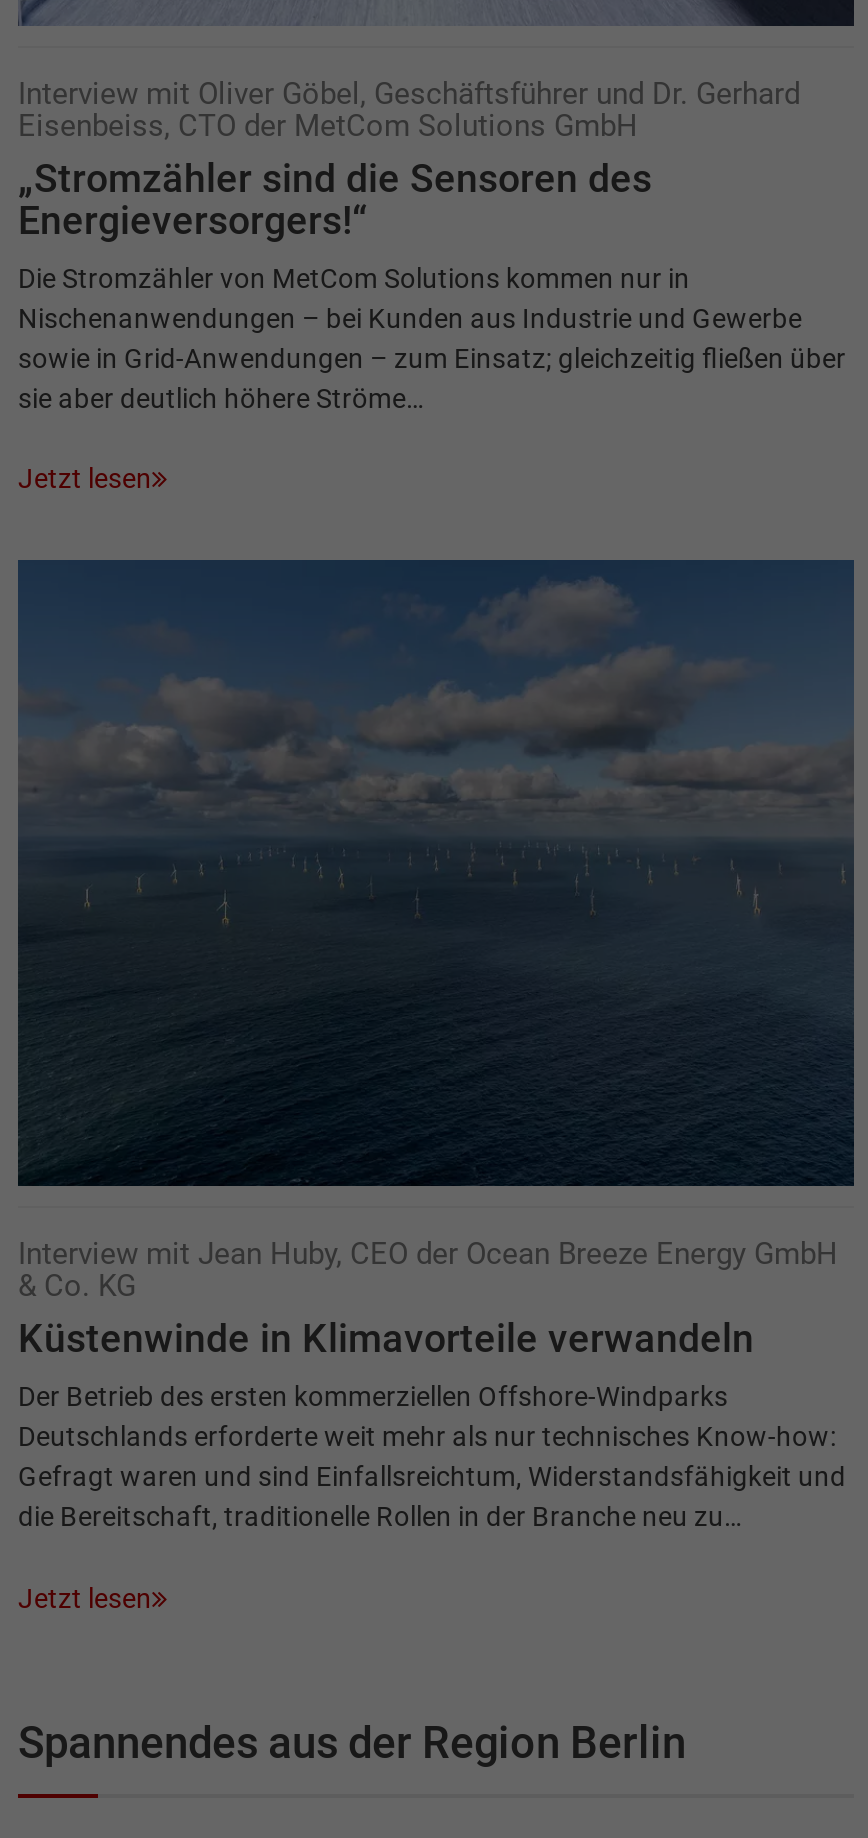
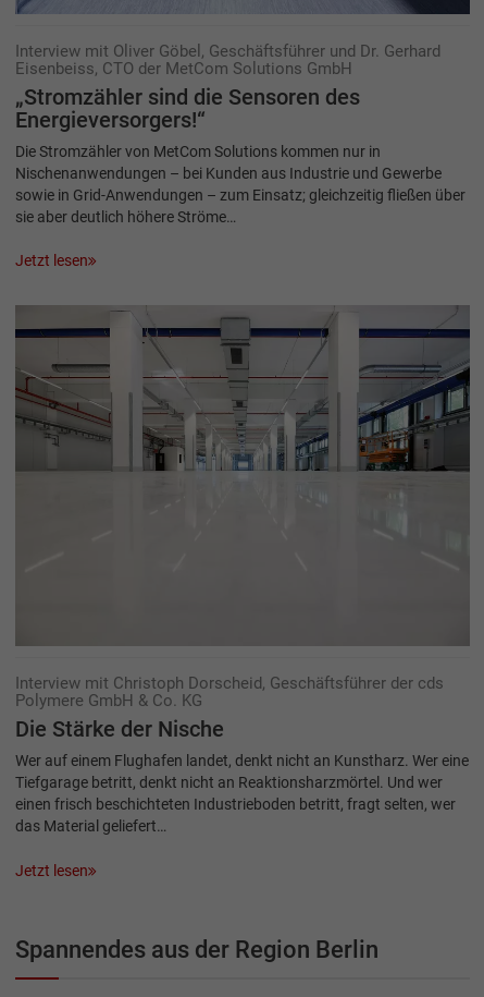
[16,558,856,1533] [image] | Interview mit Jean Huby, CEO der Ocean Breeze Energy GmbH | & Co. KG | Küstenwinde in Klimavorteile verwandeln | Der Betrieb des ersten kommerziellen Offshore-Windparks | Deutschlands erforderte weit mehr als nur technisches Know-how: | Gefragt waren und sind Einfallsreichtum, Widerstandsfähigkeit und | die Bereitschaft, traditionelle Rollen in der Branche neu zu… -> [14,305,471,835] [image] | Interview mit Christoph Dorscheid, Geschäftsführer der cds | Polymere GmbH & Co. KG | Die Stärke der Nische | Wer auf einem Flughafen landet, denkt nicht an Kunstharz. Wer eine | Tiefgarage betritt, denkt nicht an Reaktionsharzmörtel. Und wer | einen frisch beschichteten Industrieboden betritt, fragt selten, wer | das Material geliefert…

